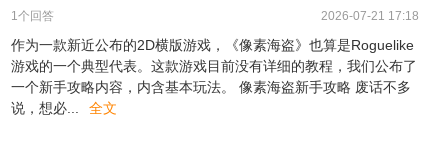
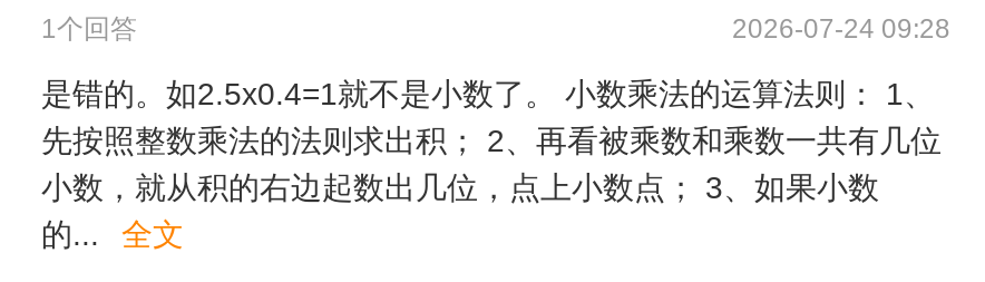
[321,9,419,23] 2026-07-21 17:18 -> [732,13,950,45] 2026-07-24 09:28
[11,37,417,116] 作为一款新近公布的2D横版游戏，《像素海盗》也算是Roguelike | 游戏的一个典型代表。这款游戏目前没有详细的教程，我们公布了 | 一个新手攻略内容，内含基本玩法。 像素海盗新手攻略 废话不多 | 说，想必... -> [41,76,942,252] 是错的。如2.5x0.4=1就不是小数了。 小数乘法的运算法则： 1、 | 先按照整数乘法的法则求出积； 2、再看被乘数和乘数一共有几位 | 小数，就从积的右边起数出几位，点上小数点； 3、如果小数 | 的...

